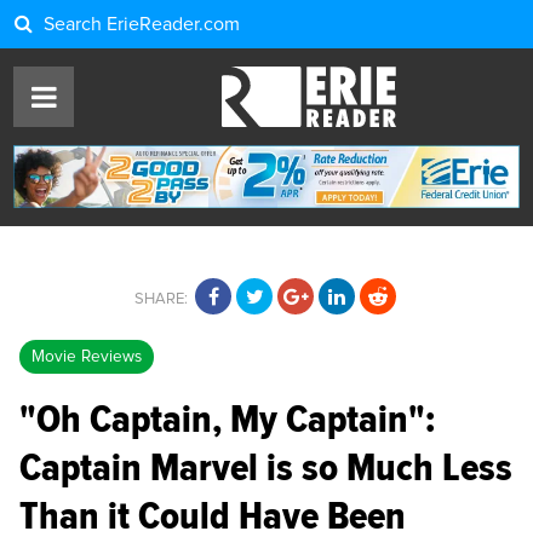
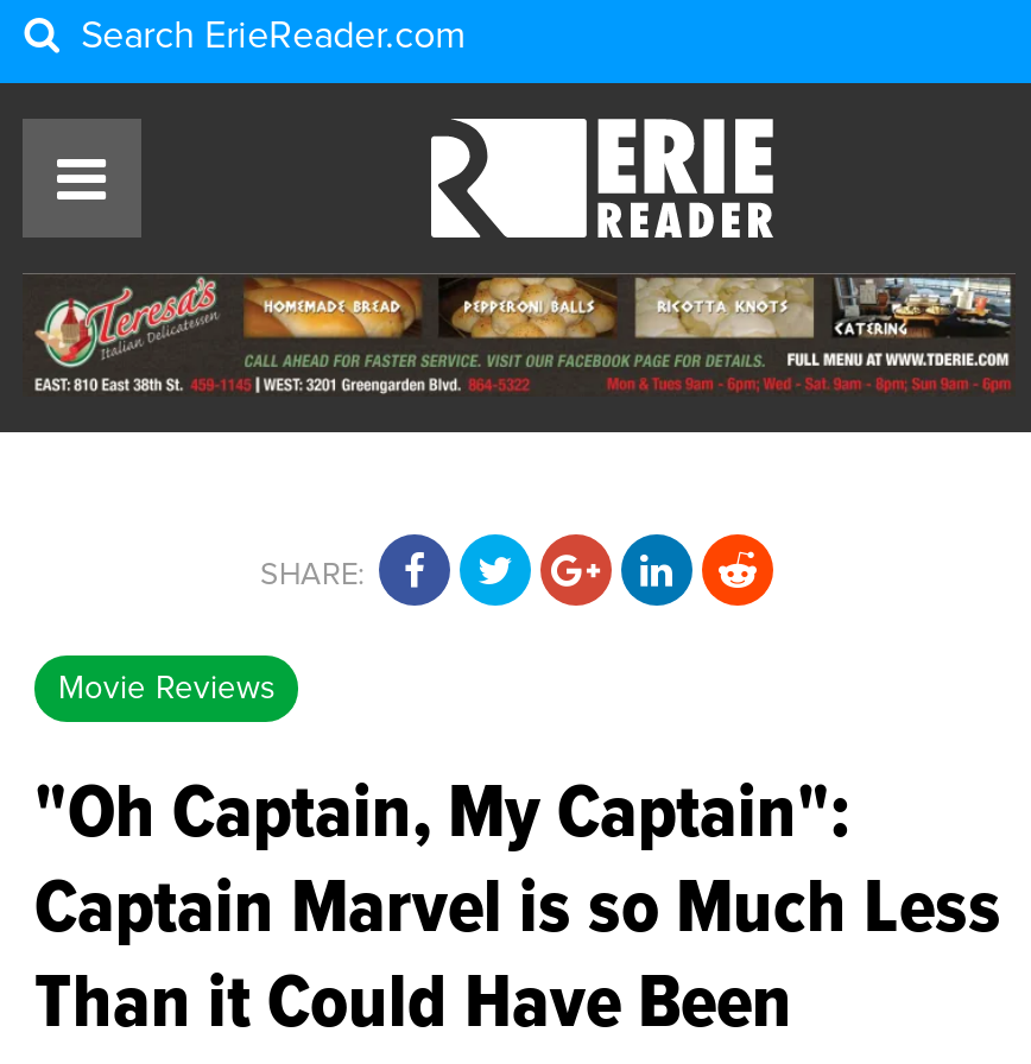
[12,144,521,209] [image] -> [23,273,1016,397] [image]

